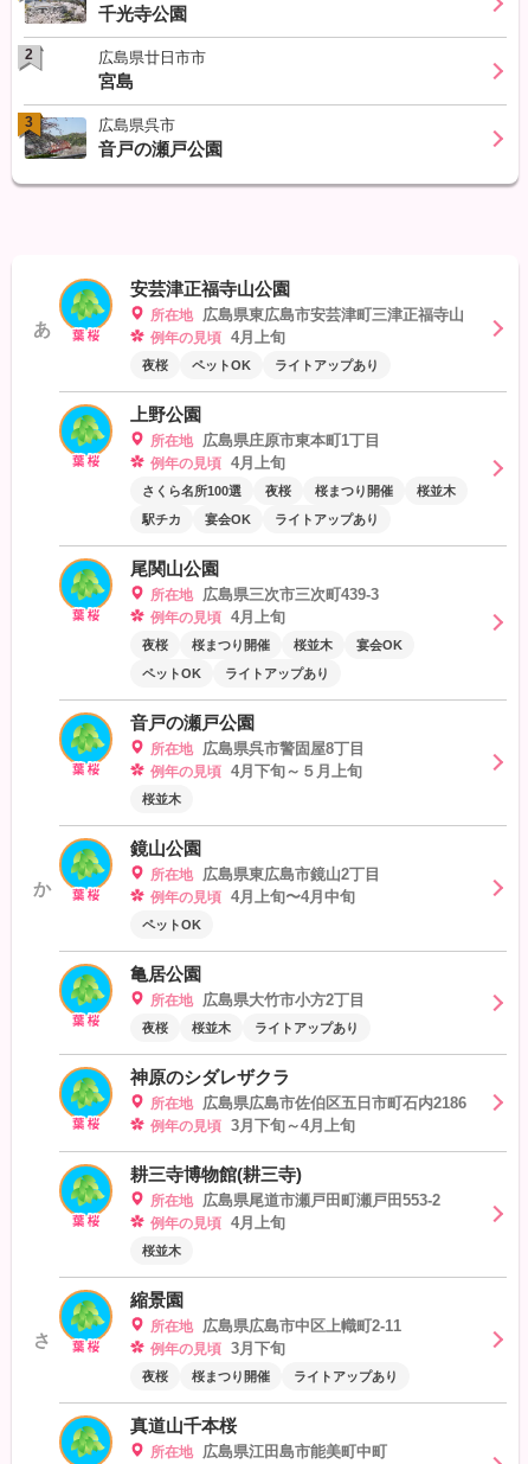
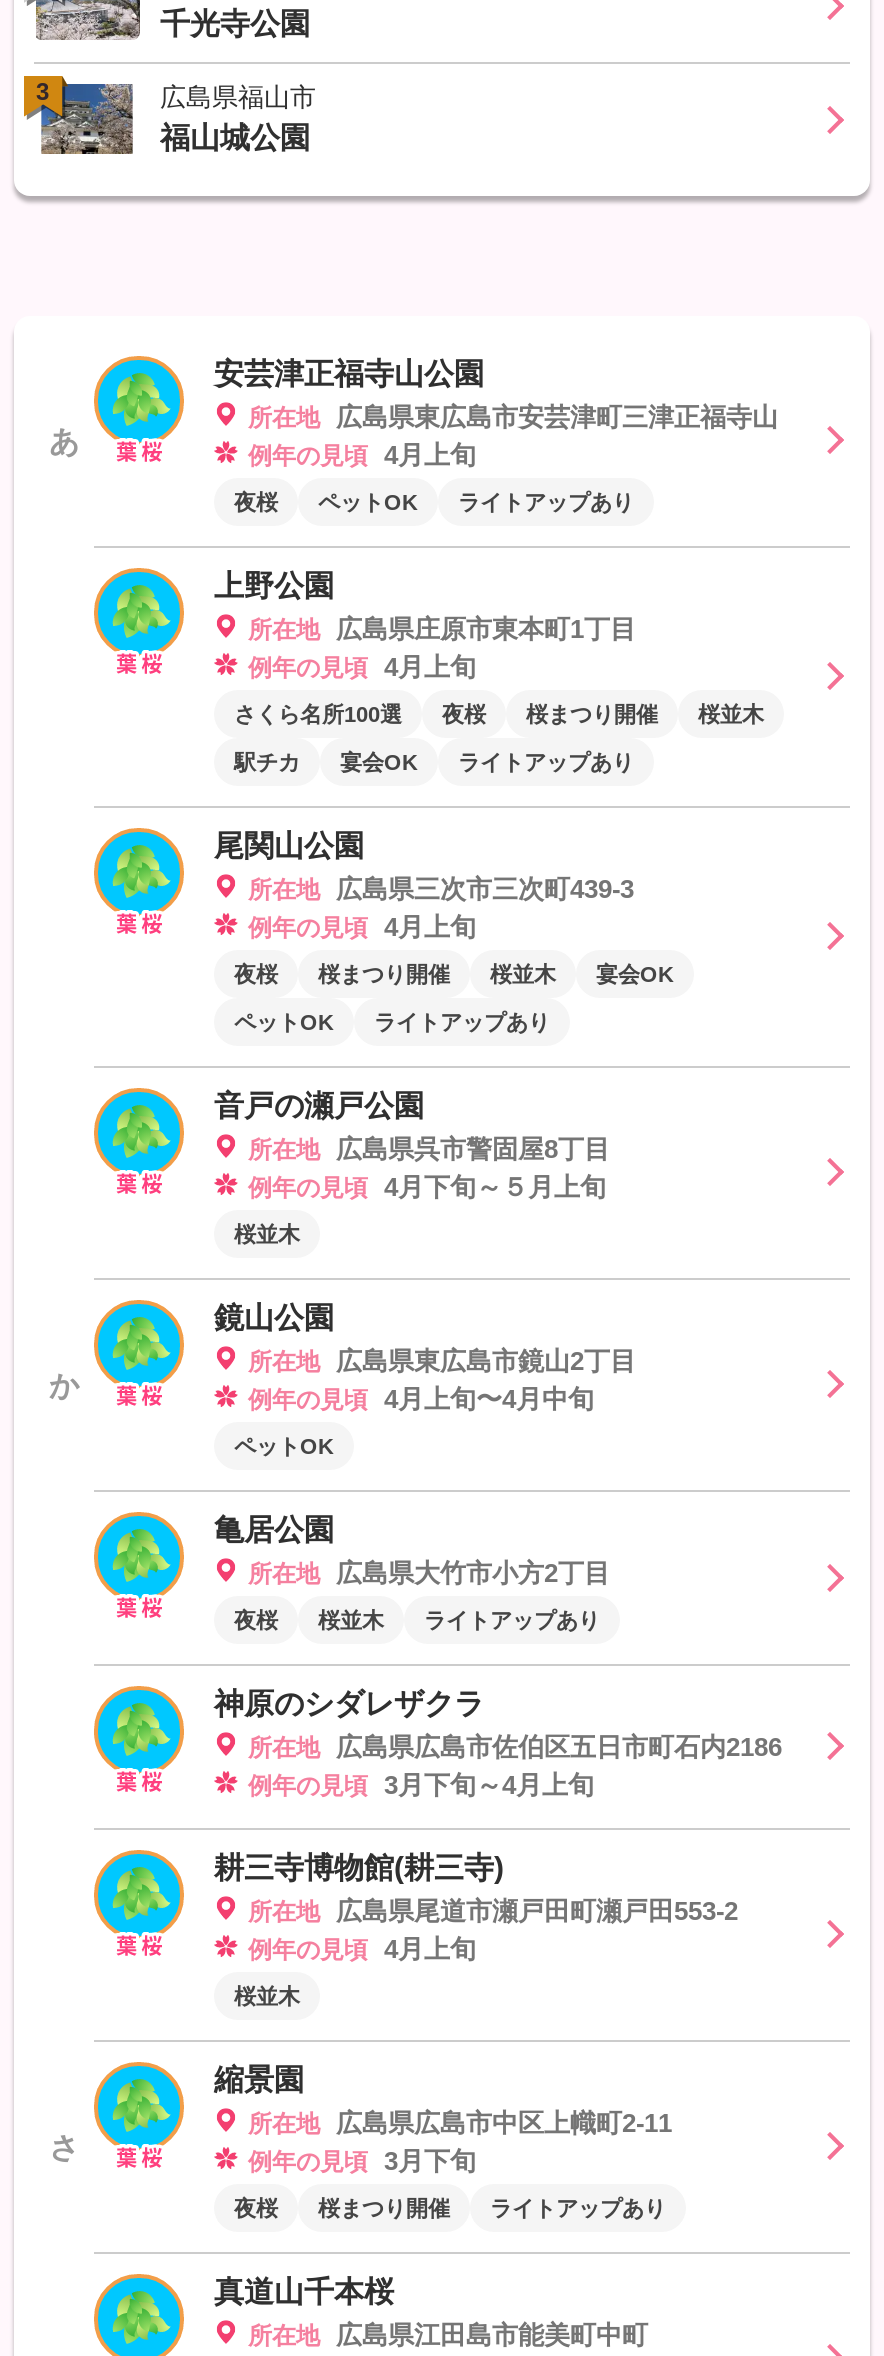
[25,47,206,91] 2 | 広島県廿日市市 | 宮島 -> none
[24,116,223,160] [image] | 広島県呉市 | 音戸の瀬戸公園 -> [36,82,316,156] [image] | 広島県福山市 | 福山城公園

